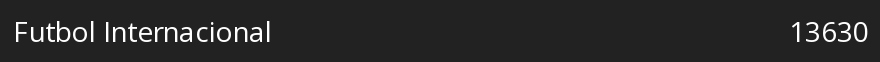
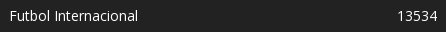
[789,12,869,50] 13630 -> [397,6,437,25] 13534

